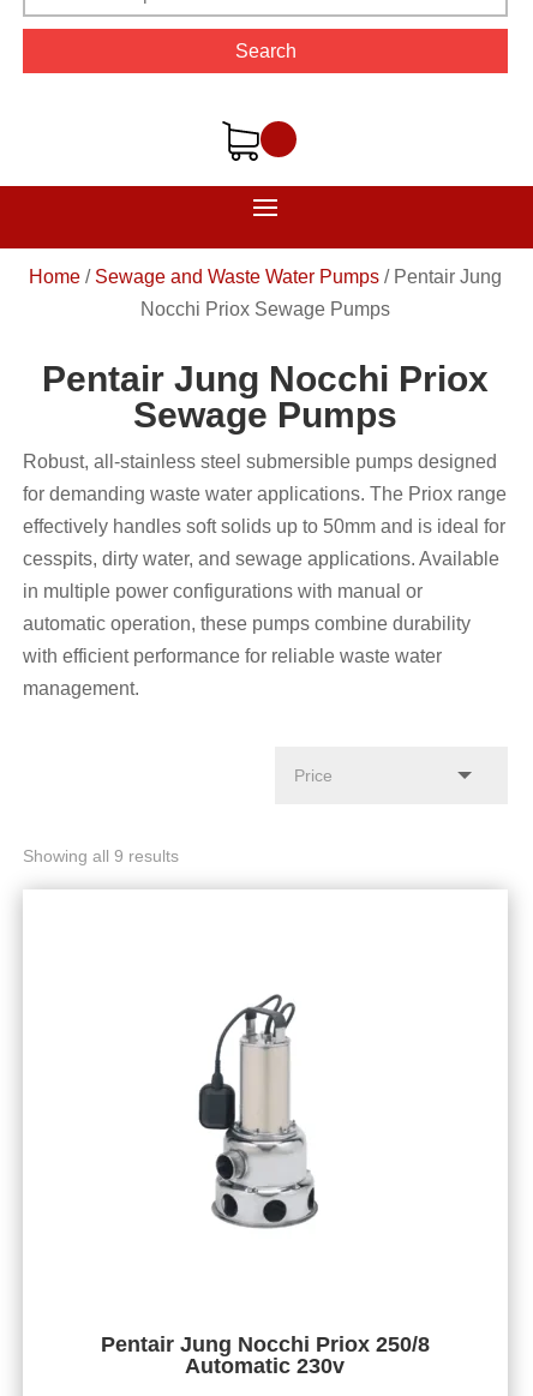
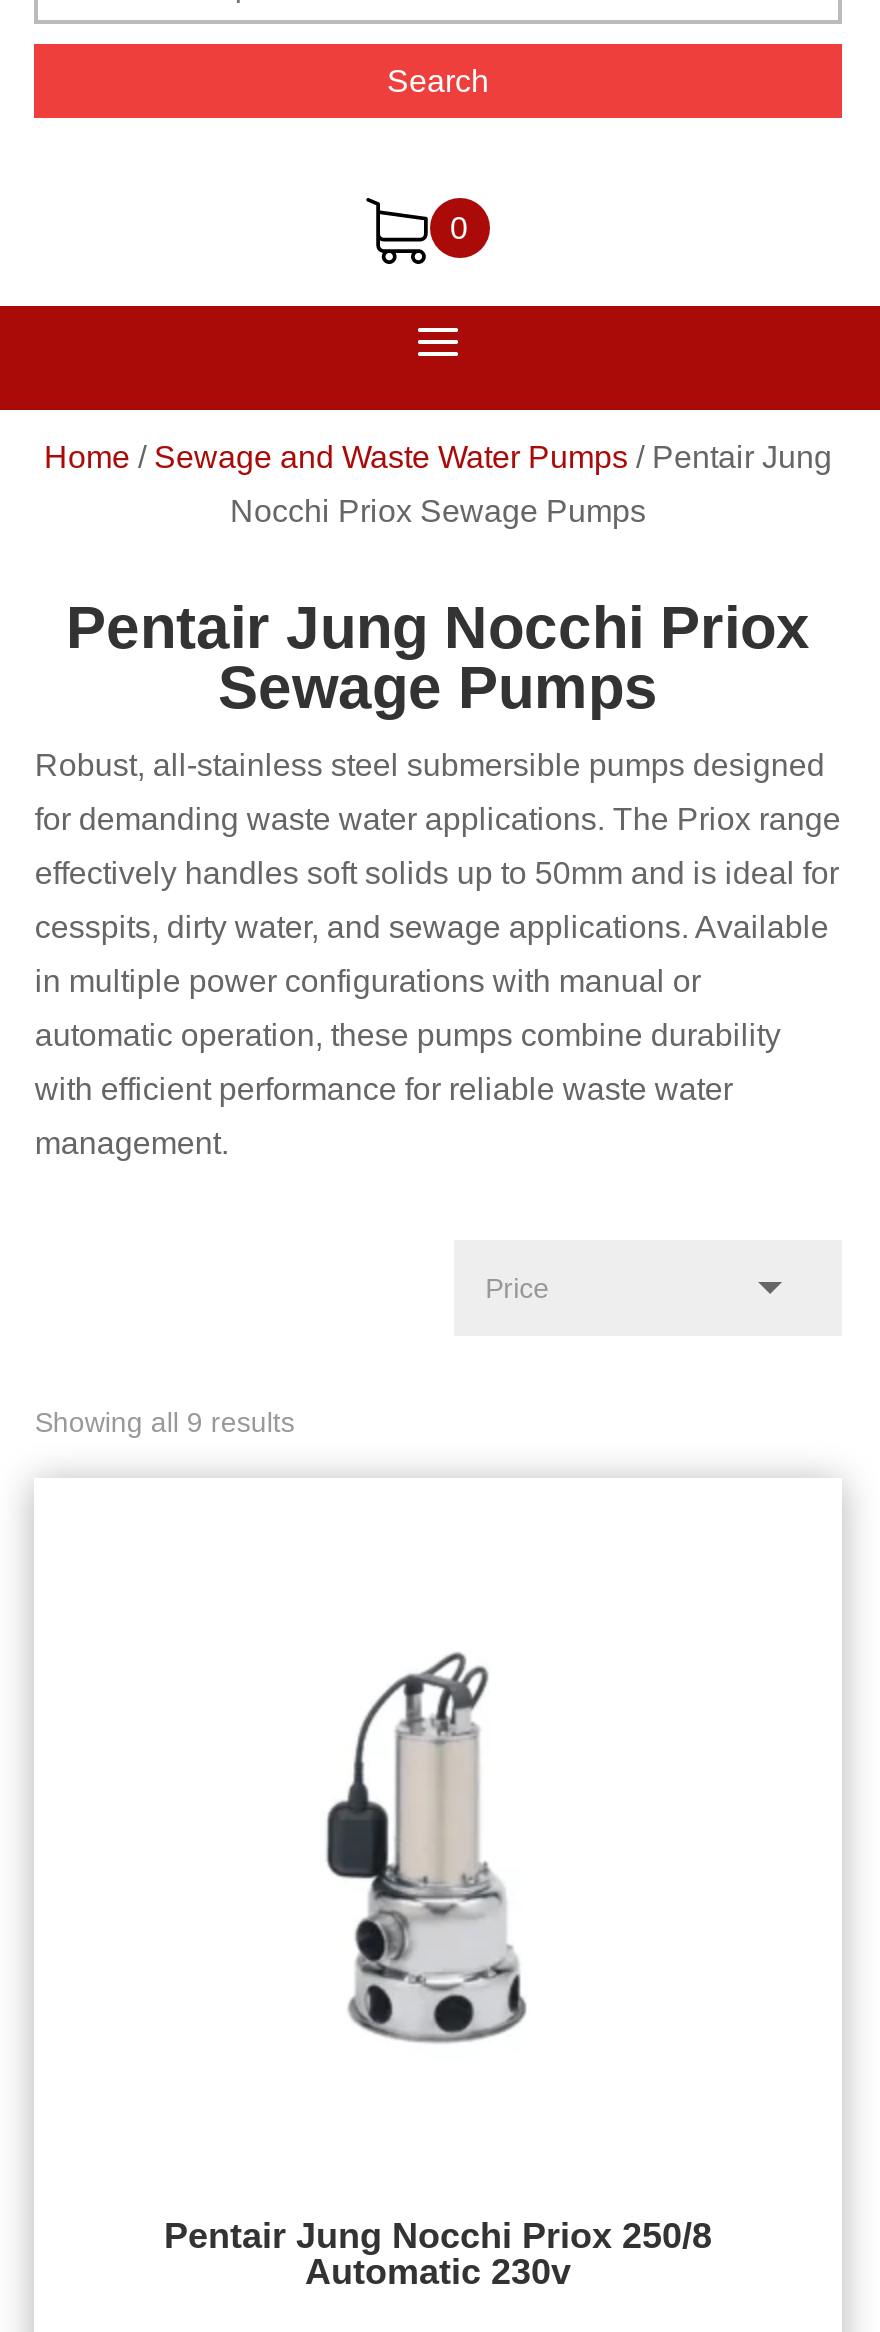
none -> [450,211,468,245] 0

